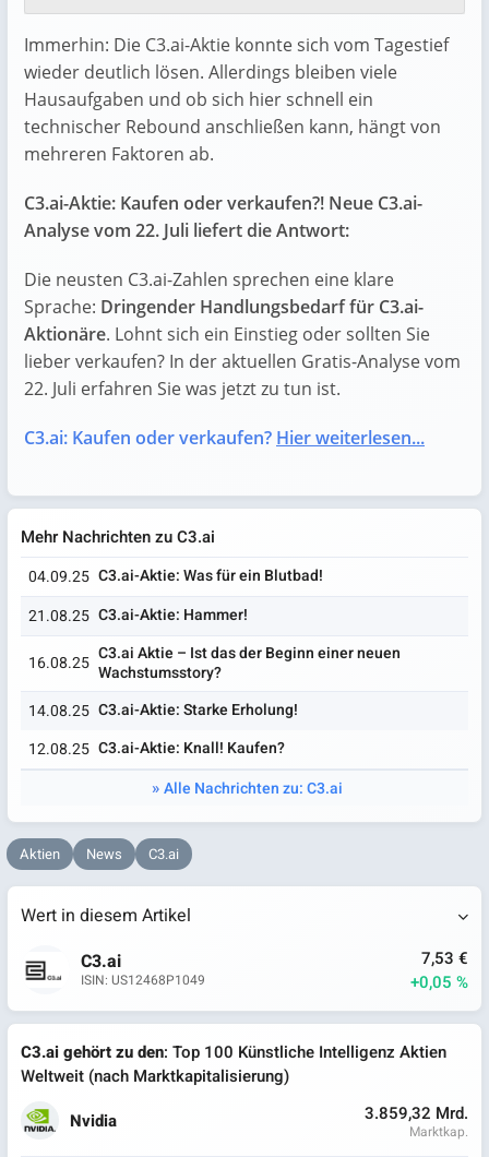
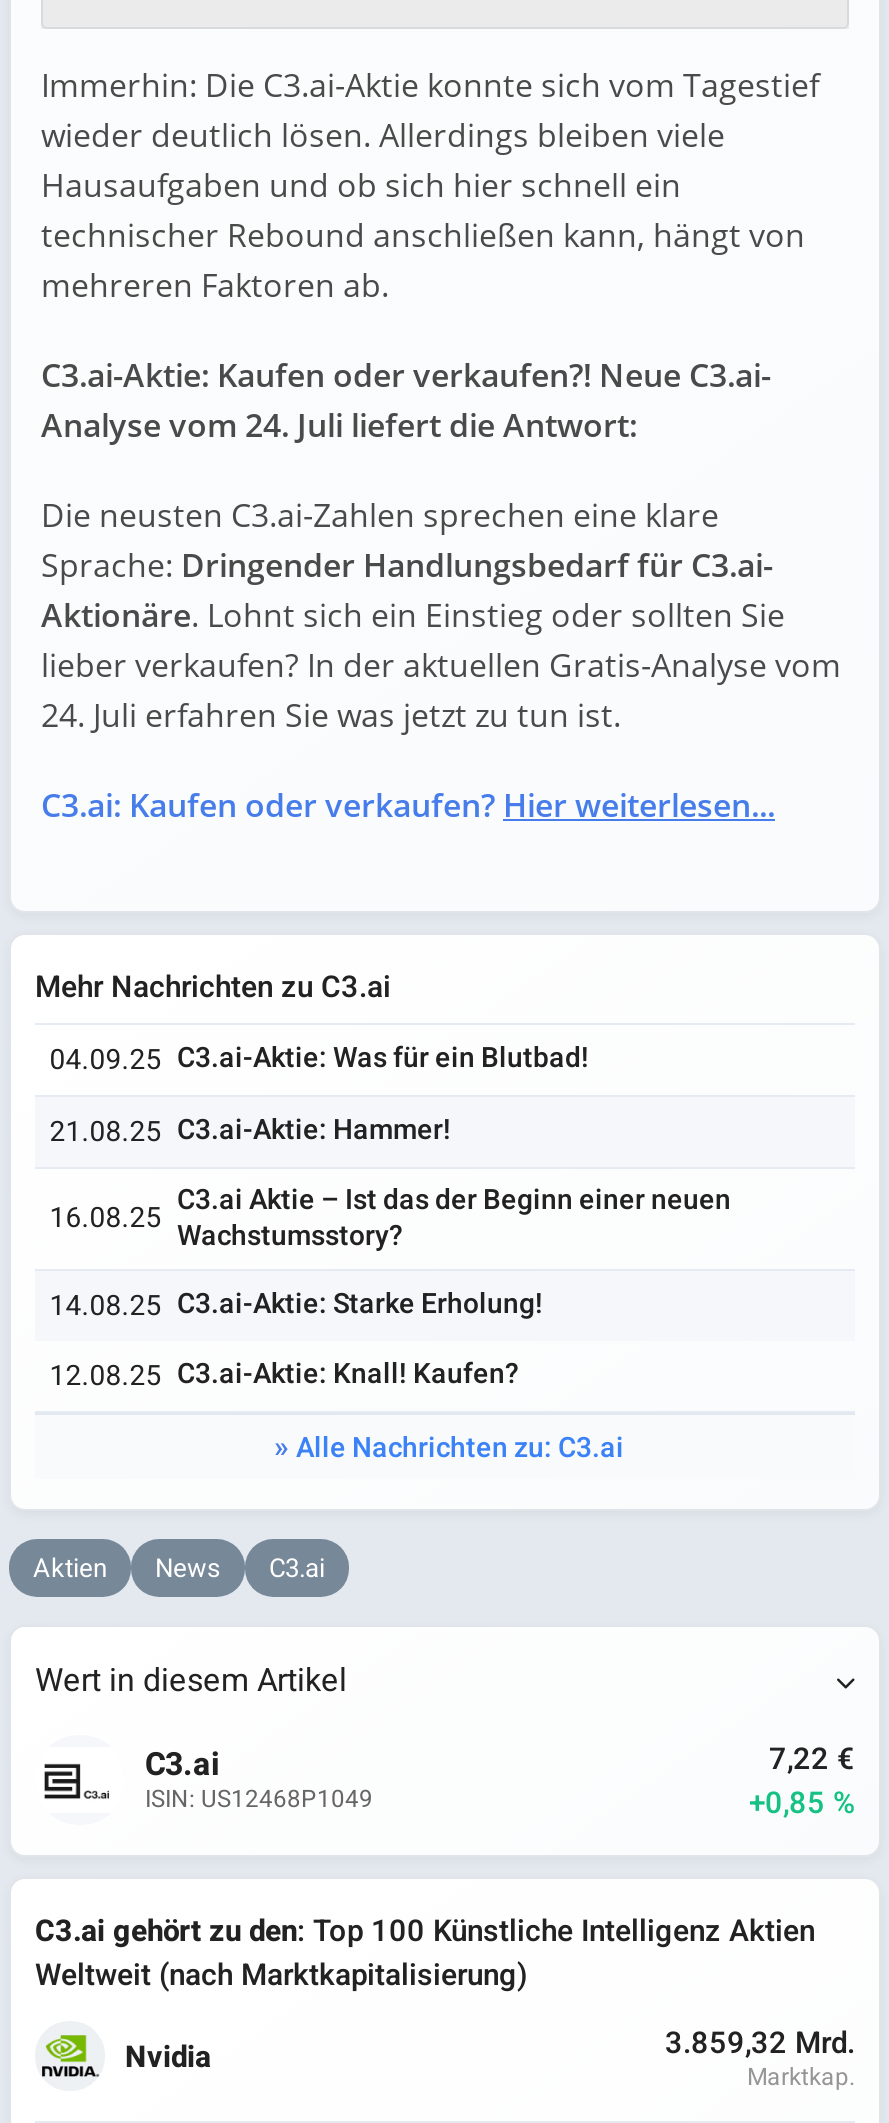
[24,218,349,242] Analyse vom 22. Juli liefert die Antwort: -> [41,403,637,447] Analyse vom 24. Juli liefert die Antwort:
[24,377,341,401] 22. Juli erfahren Sie was jetzt zu tun ist. -> [41,693,621,737] 24. Juli erfahren Sie was jetzt zu tun ist.
[421,946,468,970] 7,53 € -> [769,1736,855,1780] 7,22 €
[410,970,468,994] +0,05 % -> [749,1780,855,1824] +0,85 %

